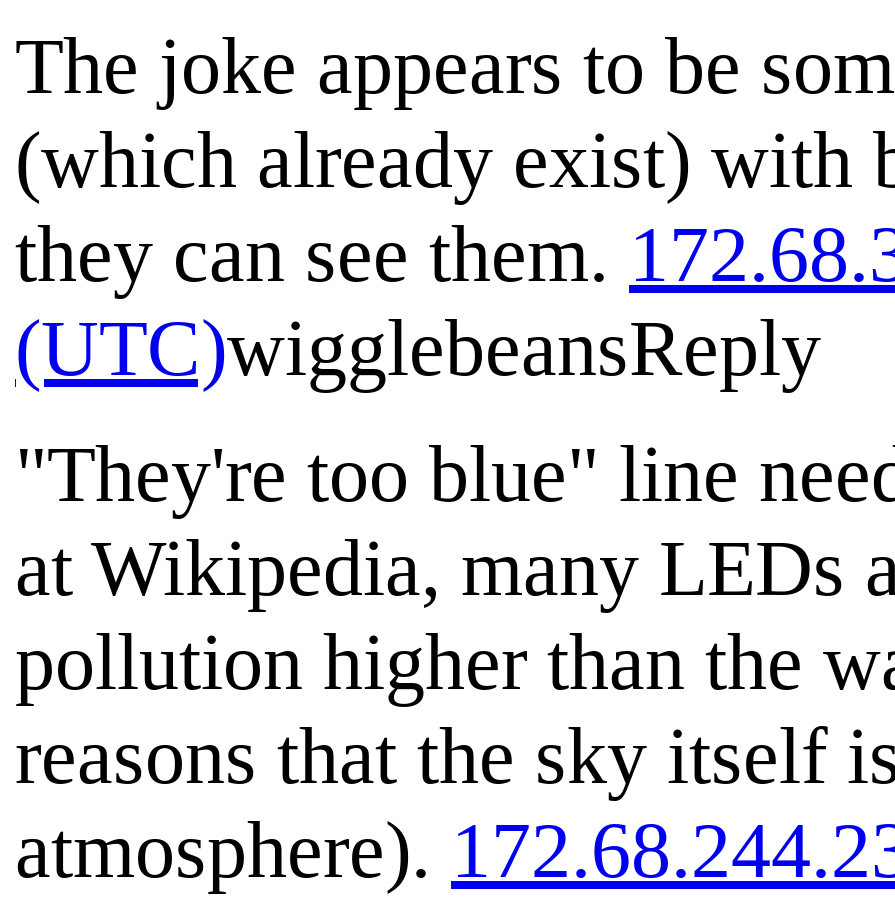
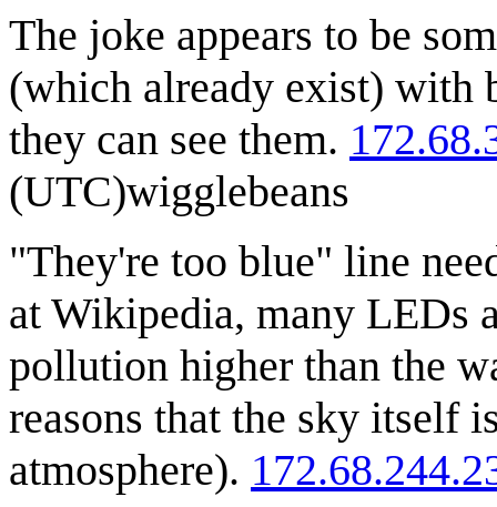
[15,303,821,393] (UTC)wigglebeansReply -> [9,166,349,216] (UTC)wigglebeans

